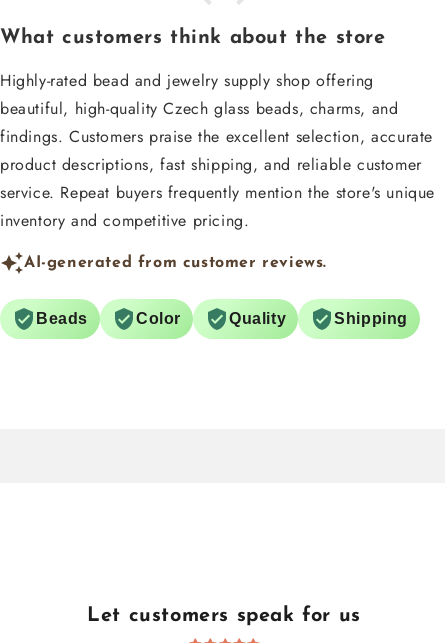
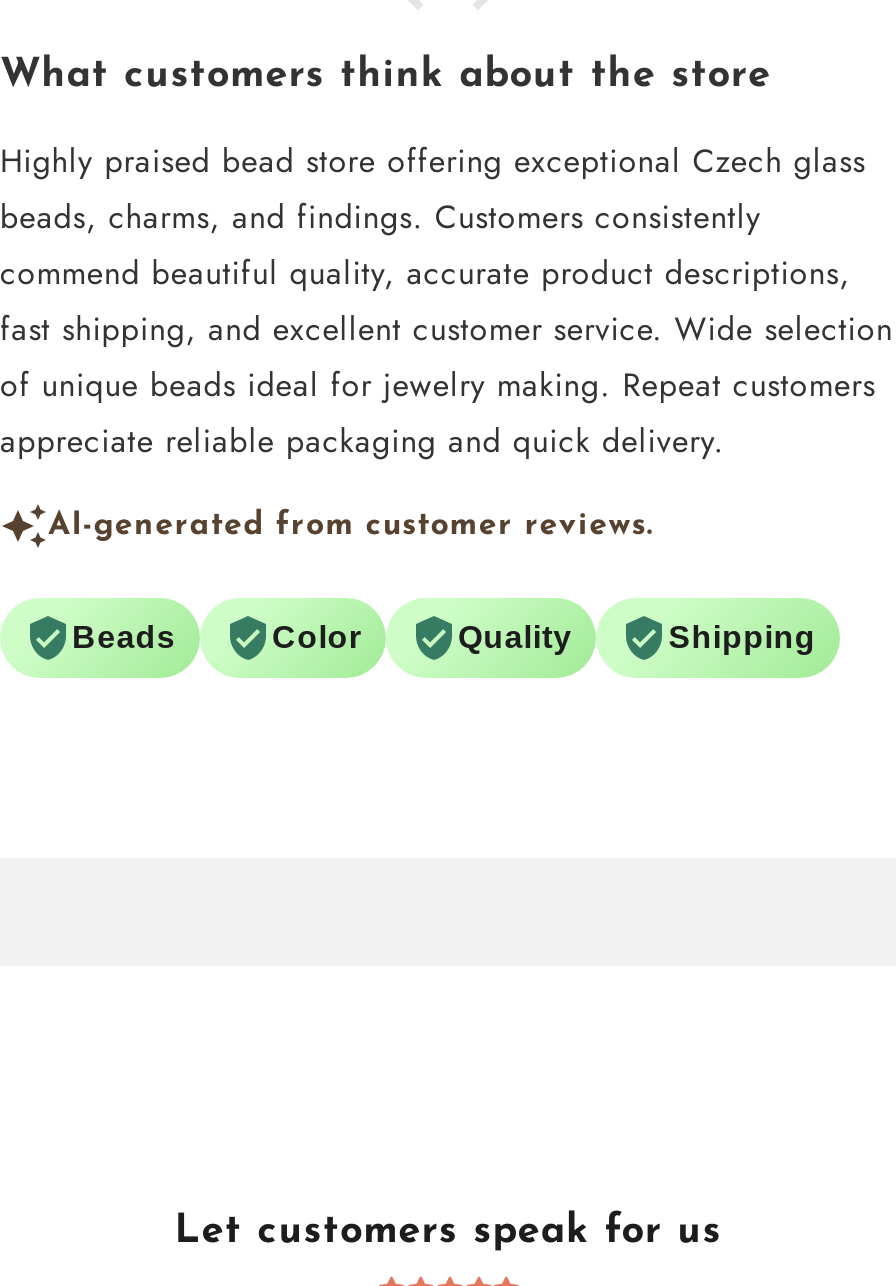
[0,69,435,232] Highly-rated bead and jewelry supply shop offering | beautiful, high-quality Czech glass beads, charms, and | findings. Customers praise the excellent selection, accurate | product descriptions, fast shipping, and reliable customer | service. Repeat buyers frequently mention the store's unique | inventory and competitive pricing. -> [0,138,893,464] Highly praised bead store offering exceptional Czech glass | beads, charms, and findings. Customers consistently | commend beautiful quality, accurate product descriptions, | fast shipping, and excellent customer service. Wide selection | of unique beads ideal for jewelry making. Repeat customers | appreciate reliable packaging and quick delivery.

